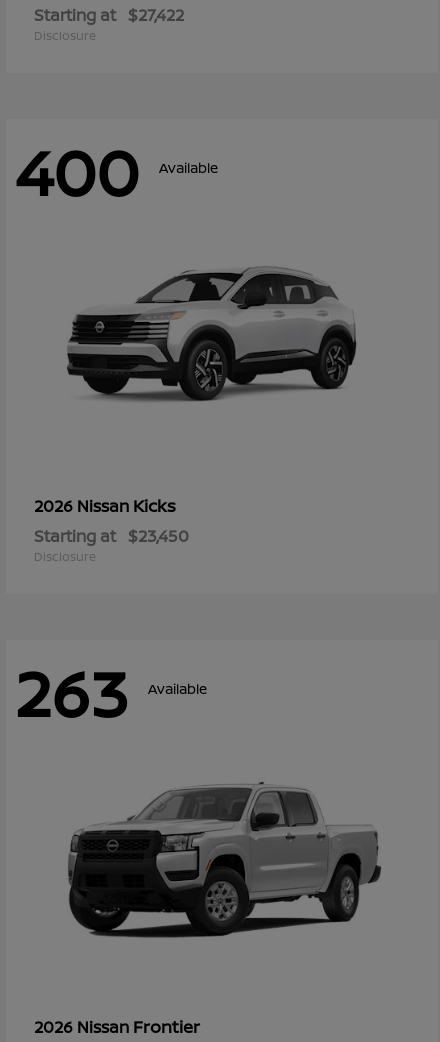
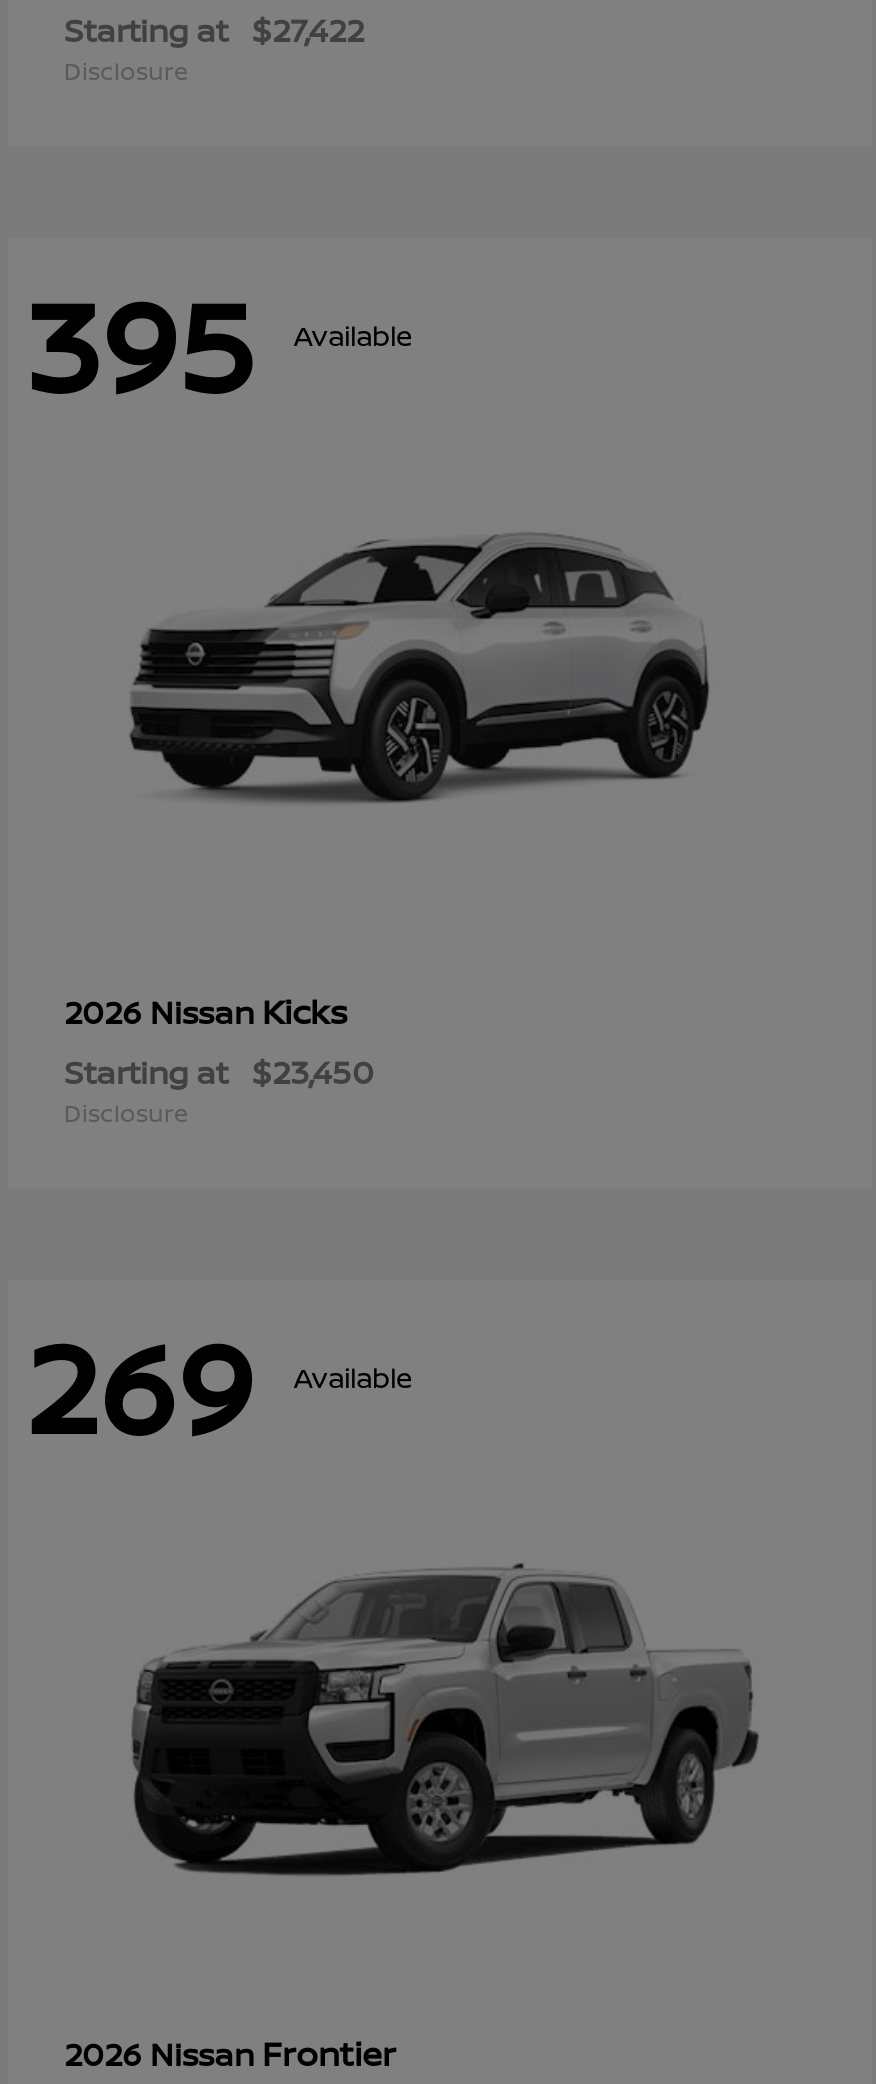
[14,128,218,215] 400 Available -> [24,256,412,430] 395 Available
[14,649,207,736] 263 Available -> [24,1297,412,1471] 269 Available

